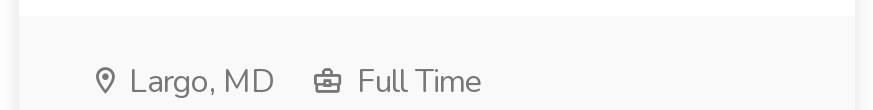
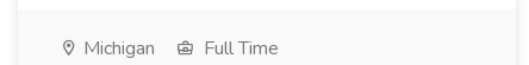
[121,60,275,104] Largo, MD -> [79,35,155,61] Michigan

